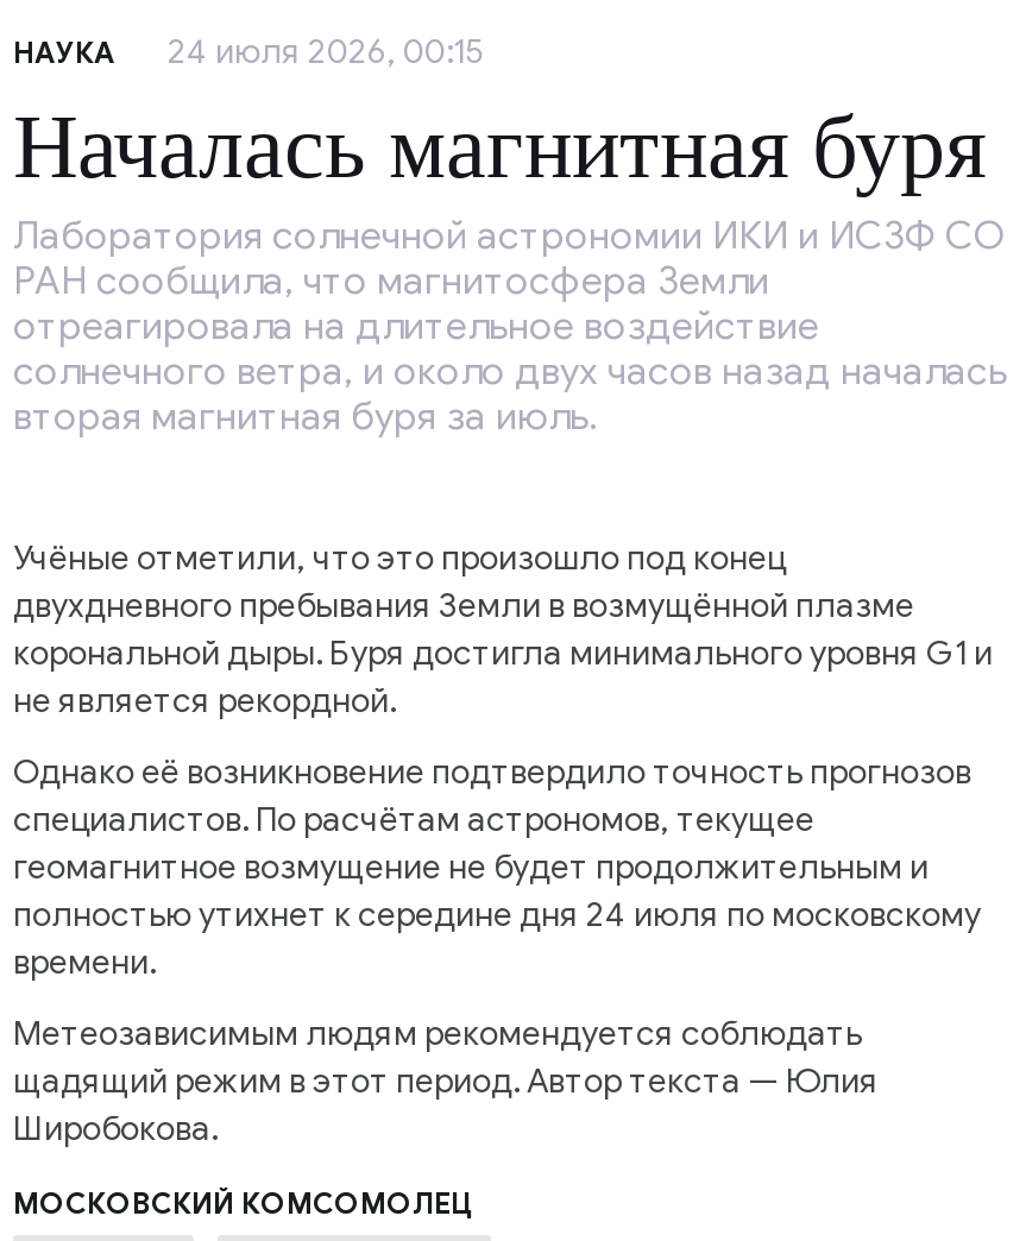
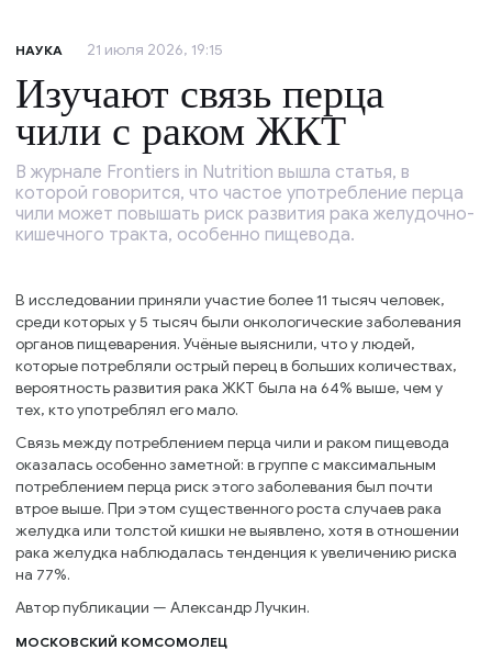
[13,31,1007,440] 24 июля 2026, 00:15 | Началась магнитная буря | Лаборатория солнечной астрономии ИКИ и ИСЗФ СО | РАН сообщила, что магнитосфера Земли | отреагировала на длительное воздействие | солнечного ветра, и около двух часов назад началась | вторая магнитная буря за июль. -> [15,40,475,246] 21 июля 2026, 19:15 | Изучают связь перца | чили с раком ЖКТ | В журнале Frontiers in Nutrition вышла статья, в | которой говорится, что частое употребление перца | чили может повышать риск развития рака желудочно- | кишечного тракта, особенно пищевода.
[13,538,993,721] Учёные отметили, что это произошло под конец | двухдневного пребывания Земли в возмущённой плазме | корональной дыры. Буря достигла минимального уровня G1 и | не является рекордной. -> [15,291,461,419] В исследовании приняли участие более 11 тысяч человек, | среди которых у 5 тысяч были онкологические заболевания | органов пищеварения. Учёные выяснили, что у людей, | которые потребляли острый перец в больших количествах, | вероятность развития рака ЖКТ была на 64% выше, чем у | тех, кто употреблял его мало.
[13,752,981,982] Однако её возникновение подтвердило точность прогнозов | специалистов. По расчётам астрономов, текущее | геомагнитное возмущение не будет продолжительным и | полностью утихнет к середине дня 24 июля по московскому | времени. -> [15,433,459,584] Связь между потреблением перца чили и раком пищевода | оказалась особенно заметной: в группе с максимальным | потреблением перца риск этого заболевания был почти | втрое выше. При этом существенного роста случаев рака | желудка или толстой кишки не выявлено, хотя в отношении | рака желудка наблюдалась тенденция к увеличению риска | на 77%.
[13,1013,879,1149] Метеозависимым людям рекомендуется соблюдать | щадящий режим в этот период. Автор текста — Юлия | Широбокова. -> [15,598,310,617] Автор публикации — Александр Лучкин.

